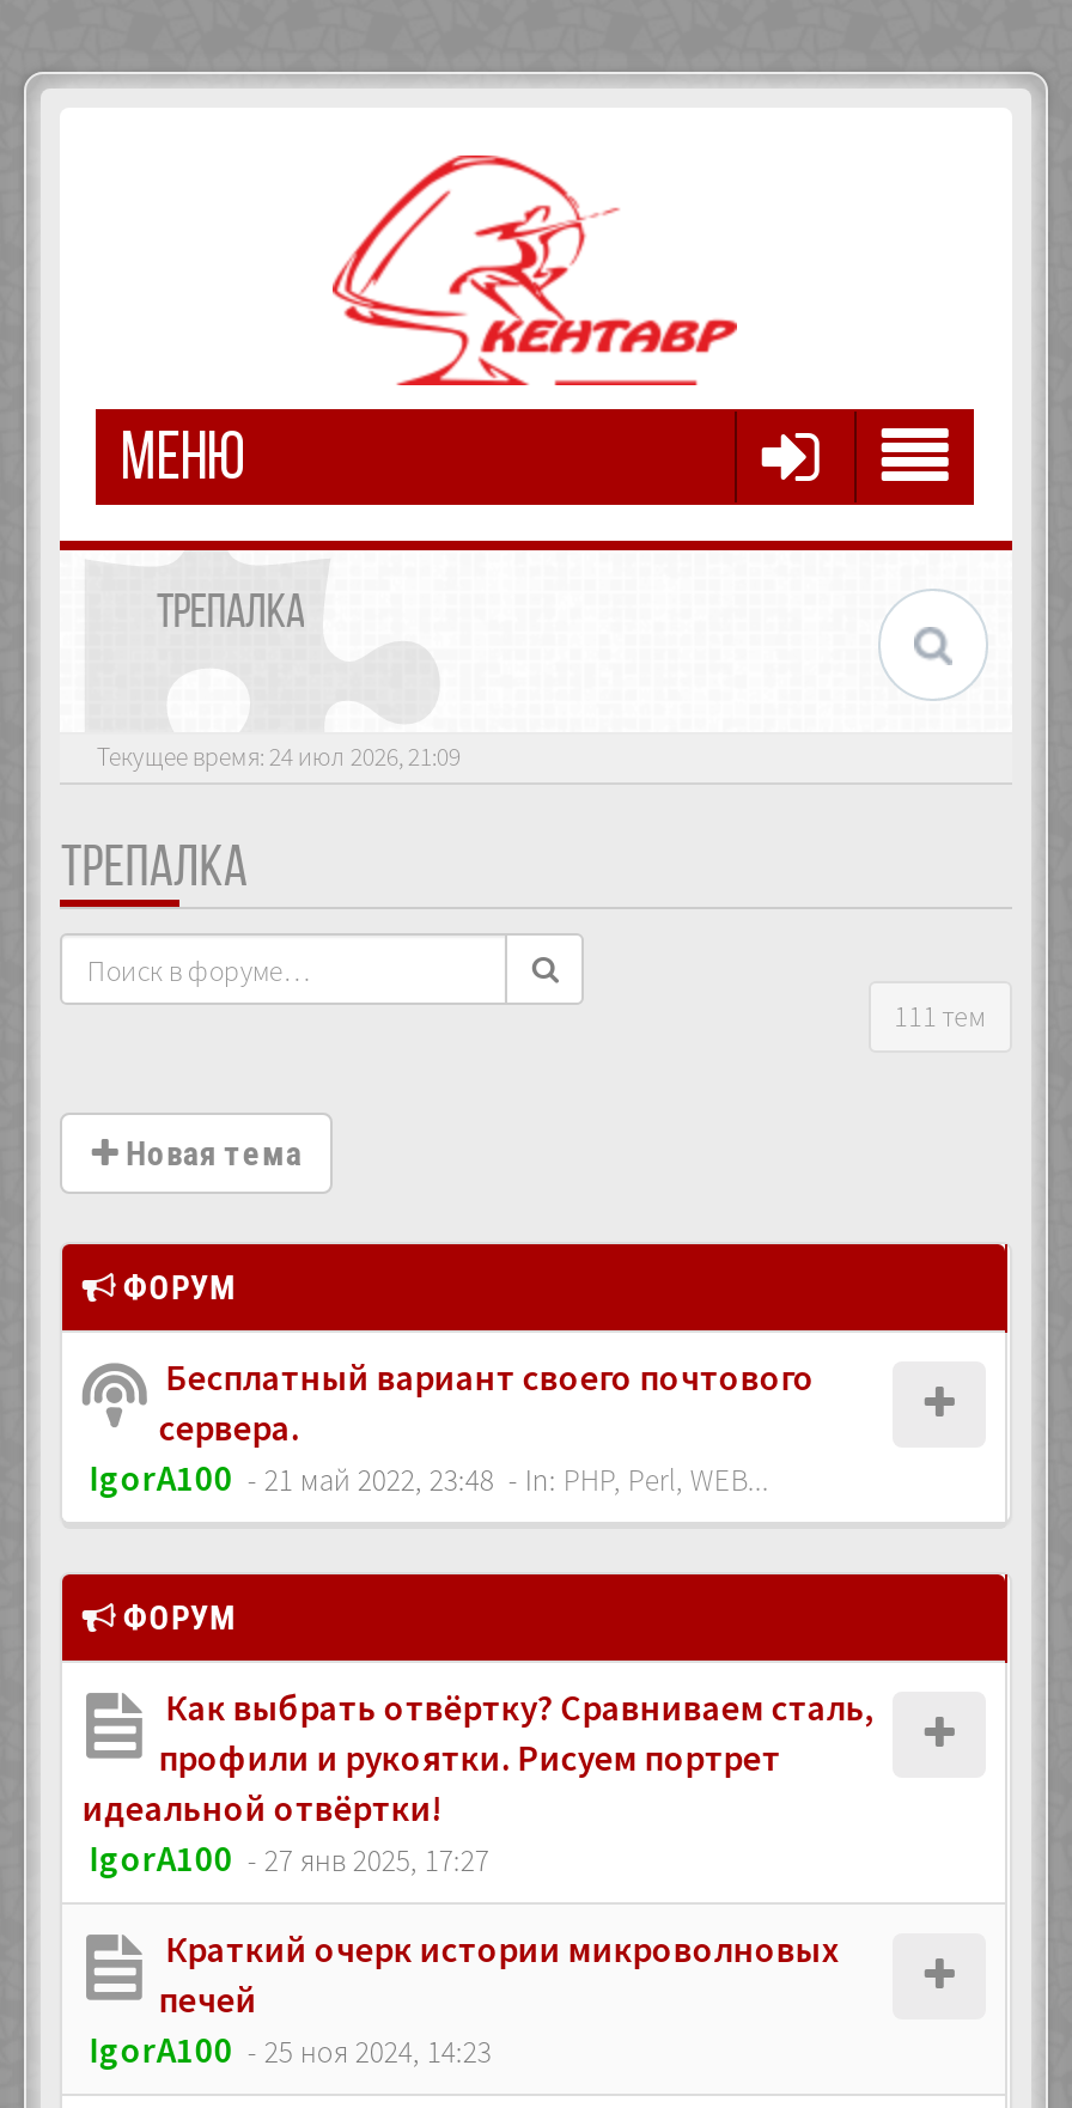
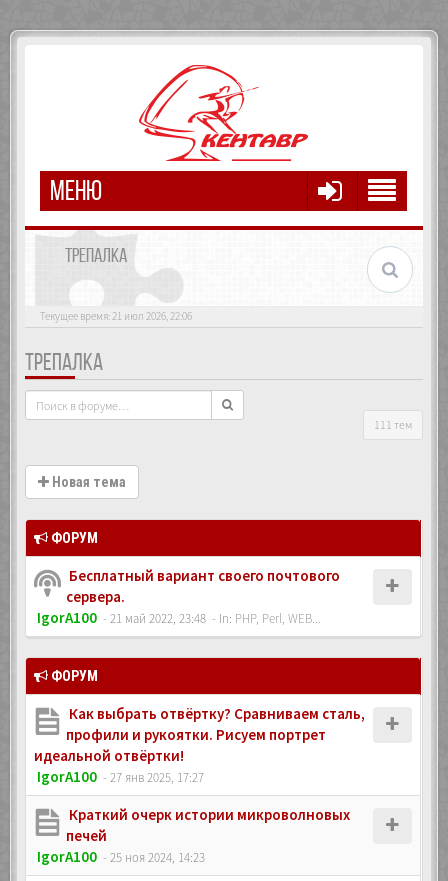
[97,739,460,773] Текущее время: 24 июл 2026, 21:09 -> [40,309,192,323] Текущее время: 21 июл 2026, 22:06

